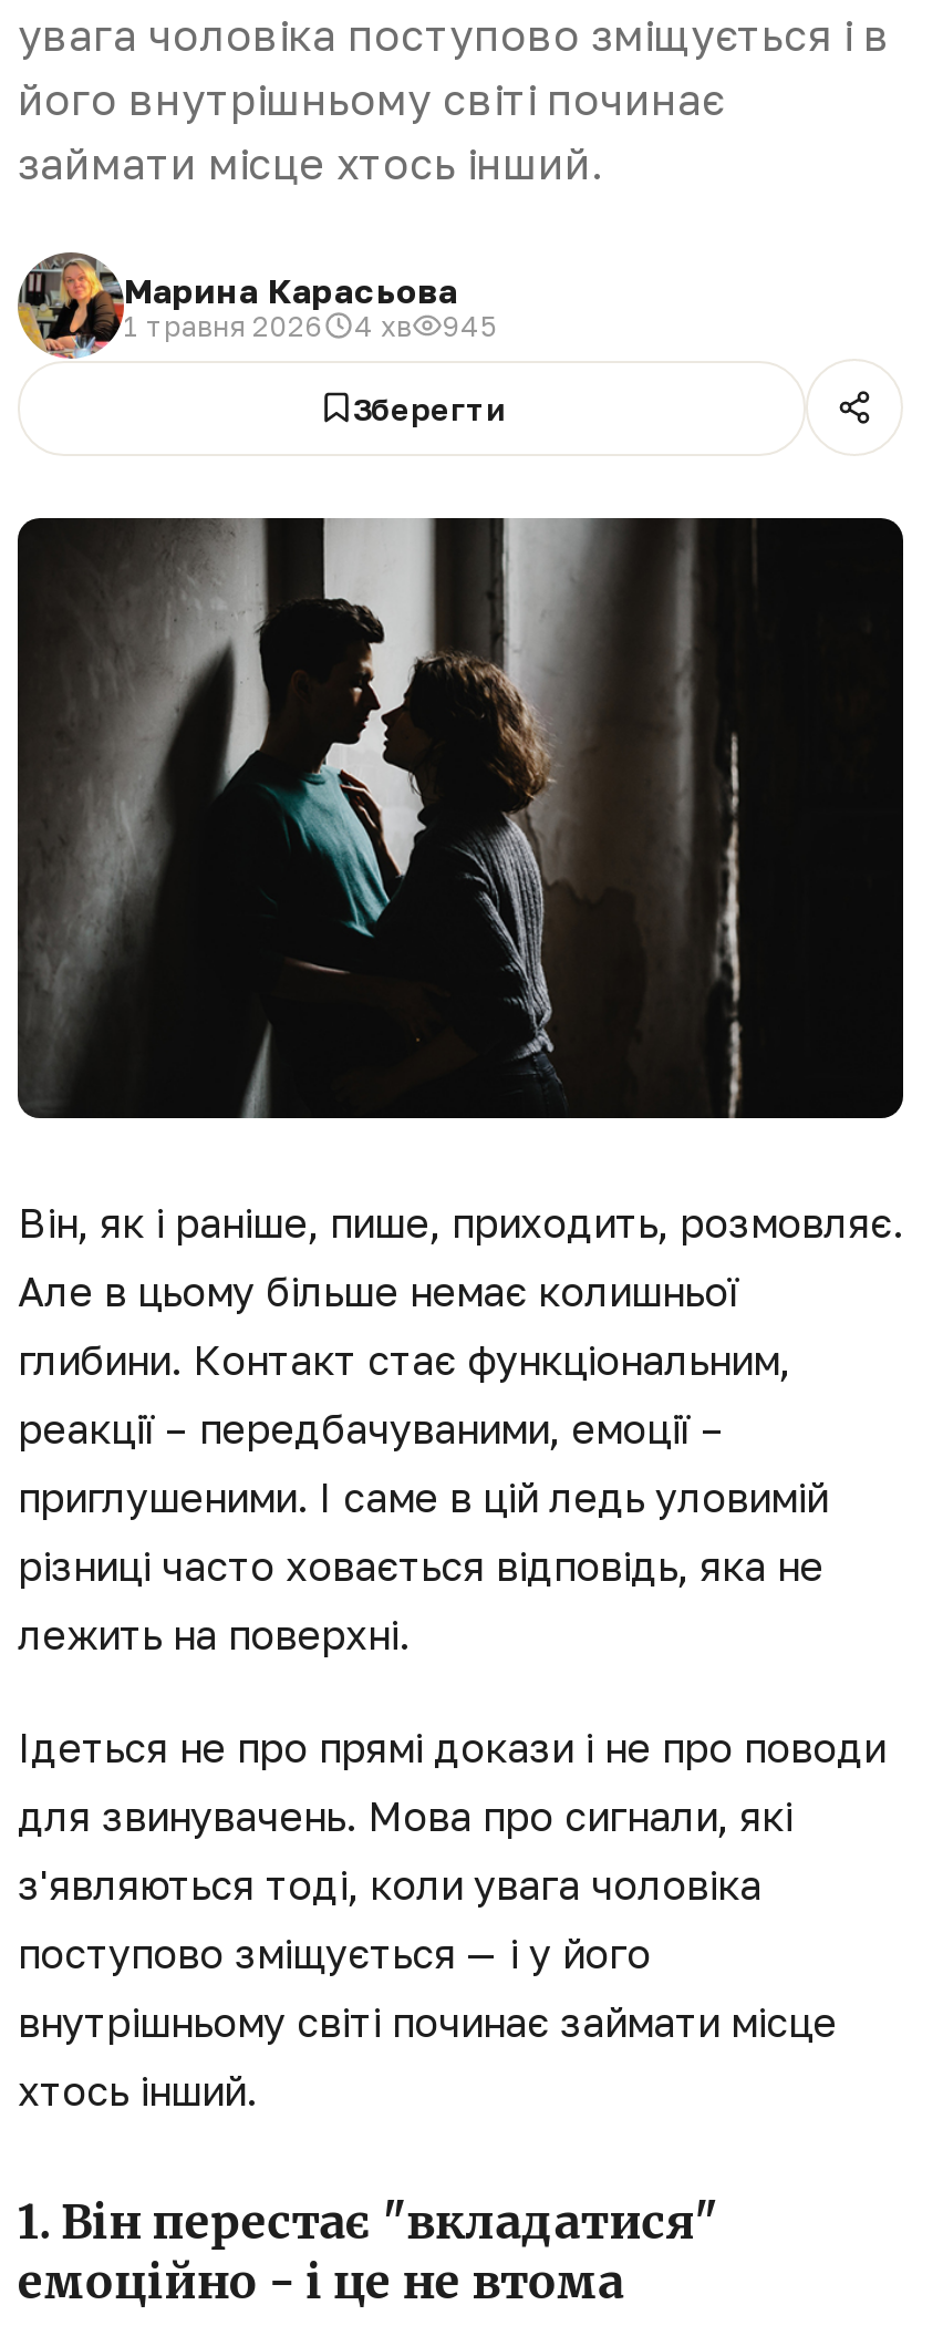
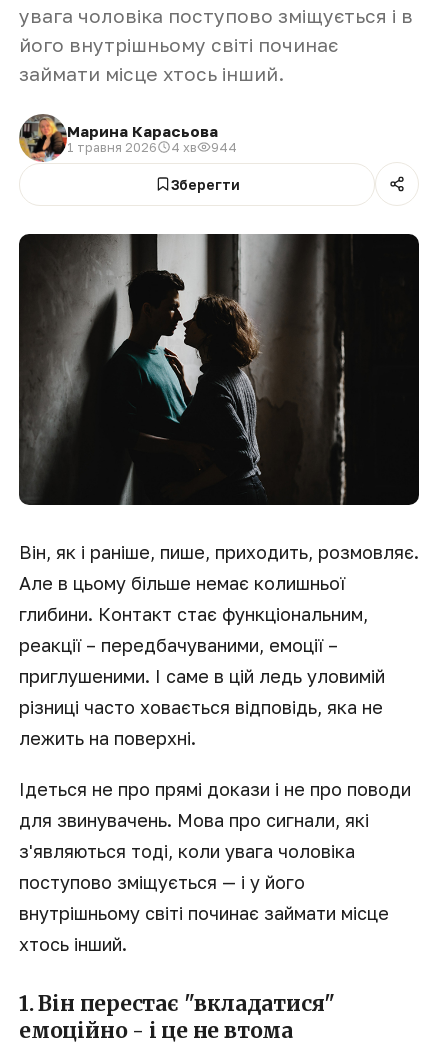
[443,309,498,342] 945 -> [211,139,237,154] 944

